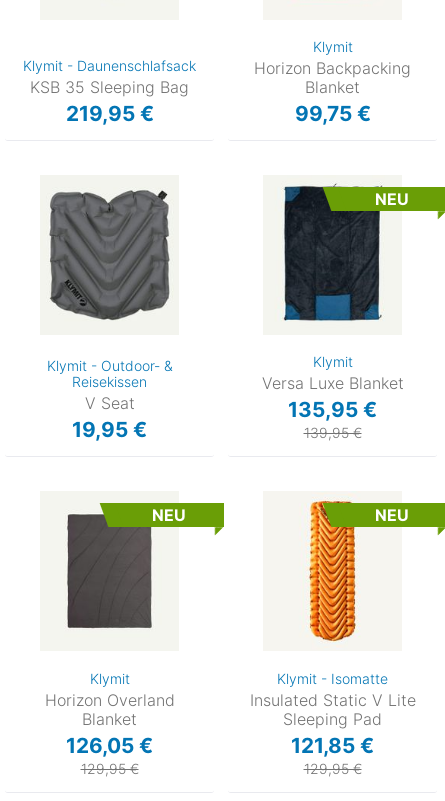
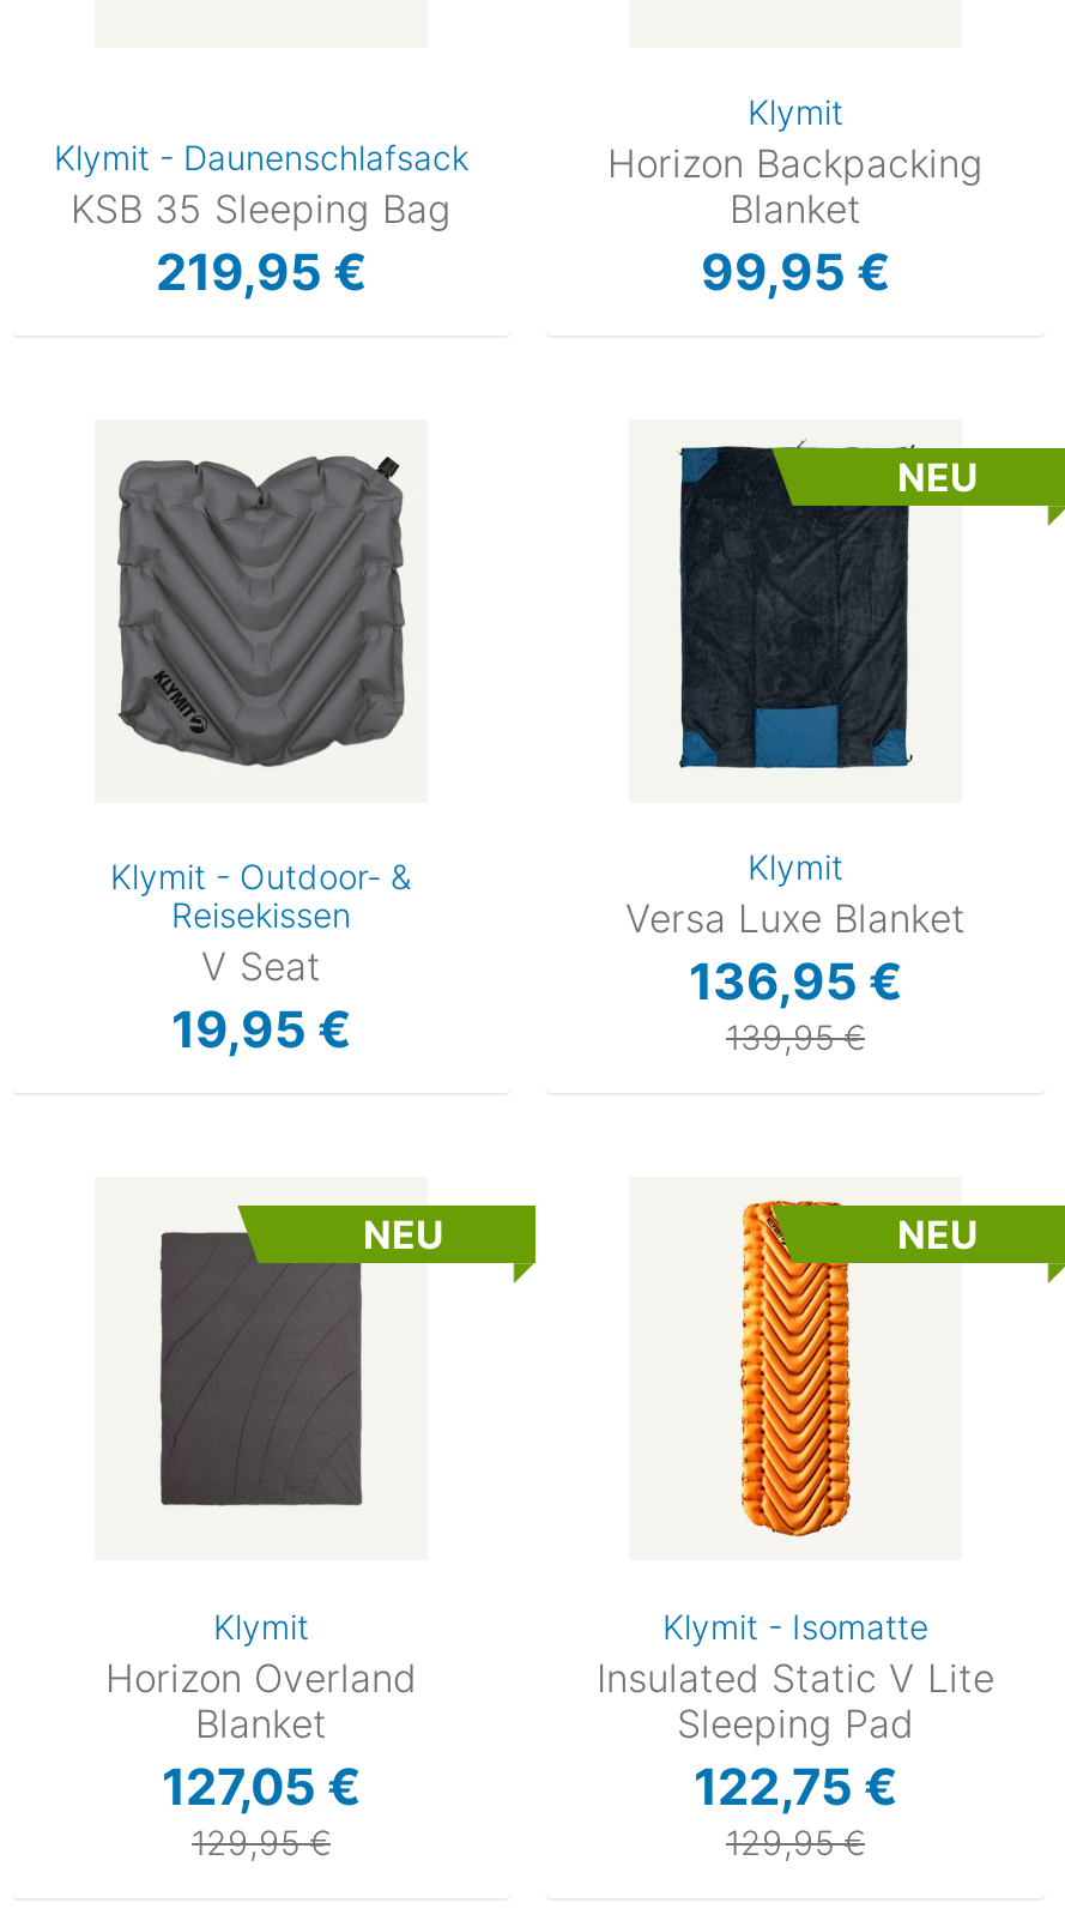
[294,101,370,126] 99,75 € -> [701,243,890,302] 99,95 €
[288,397,377,422] 135,95 € -> [689,952,902,1012] 136,95 €
[66,733,153,758] 126,05 € -> [162,1756,361,1816] 127,05 €
[291,733,374,758] 121,85 € -> [694,1756,897,1816] 122,75 €

